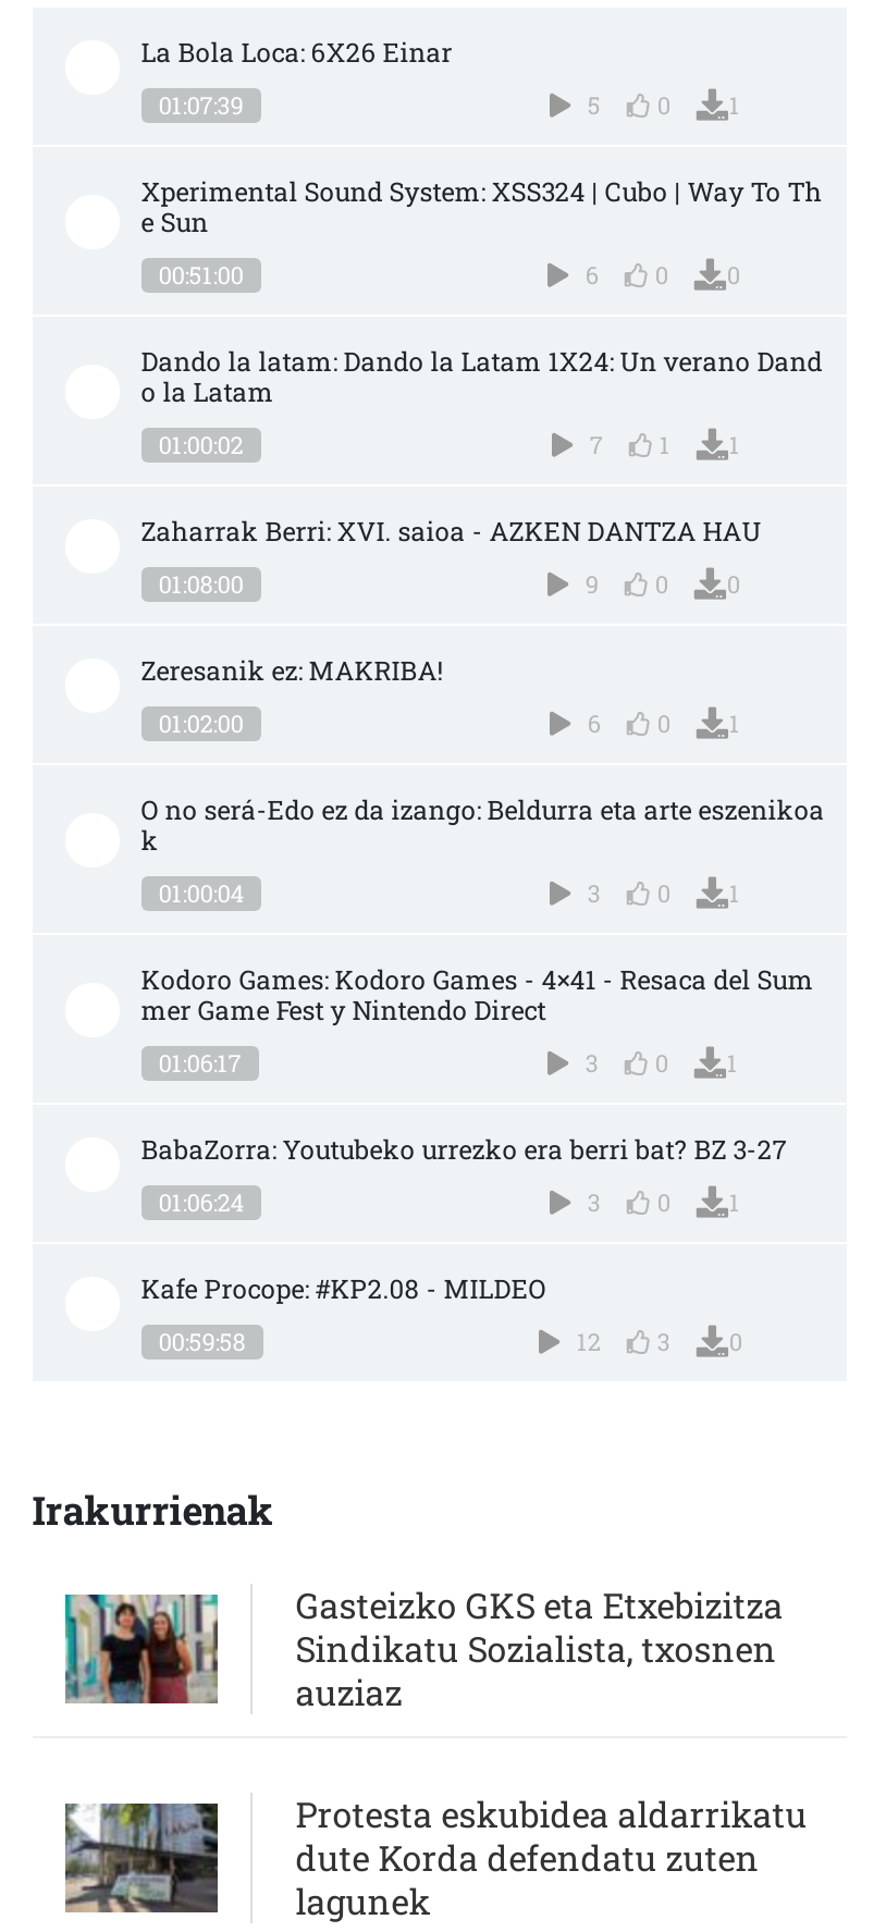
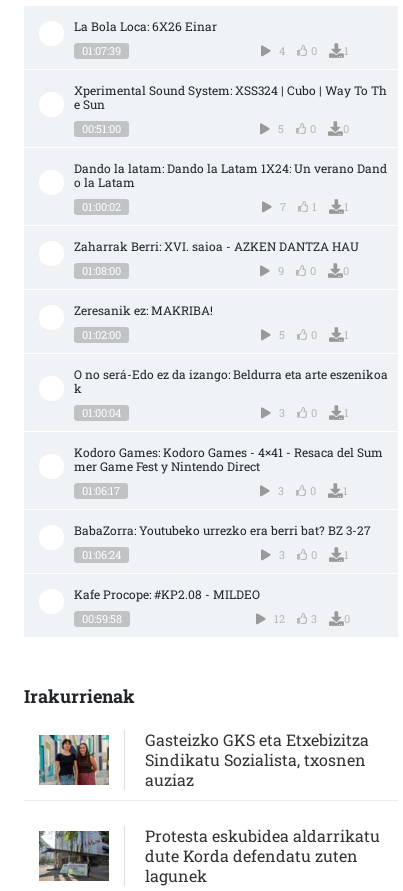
[588,88,601,121] 5 -> [279,43,285,58] 4
[585,258,740,291] 6 0 0 -> [278,121,349,136] 5 0 0
[588,707,601,739] 6 -> [279,327,285,342] 5

